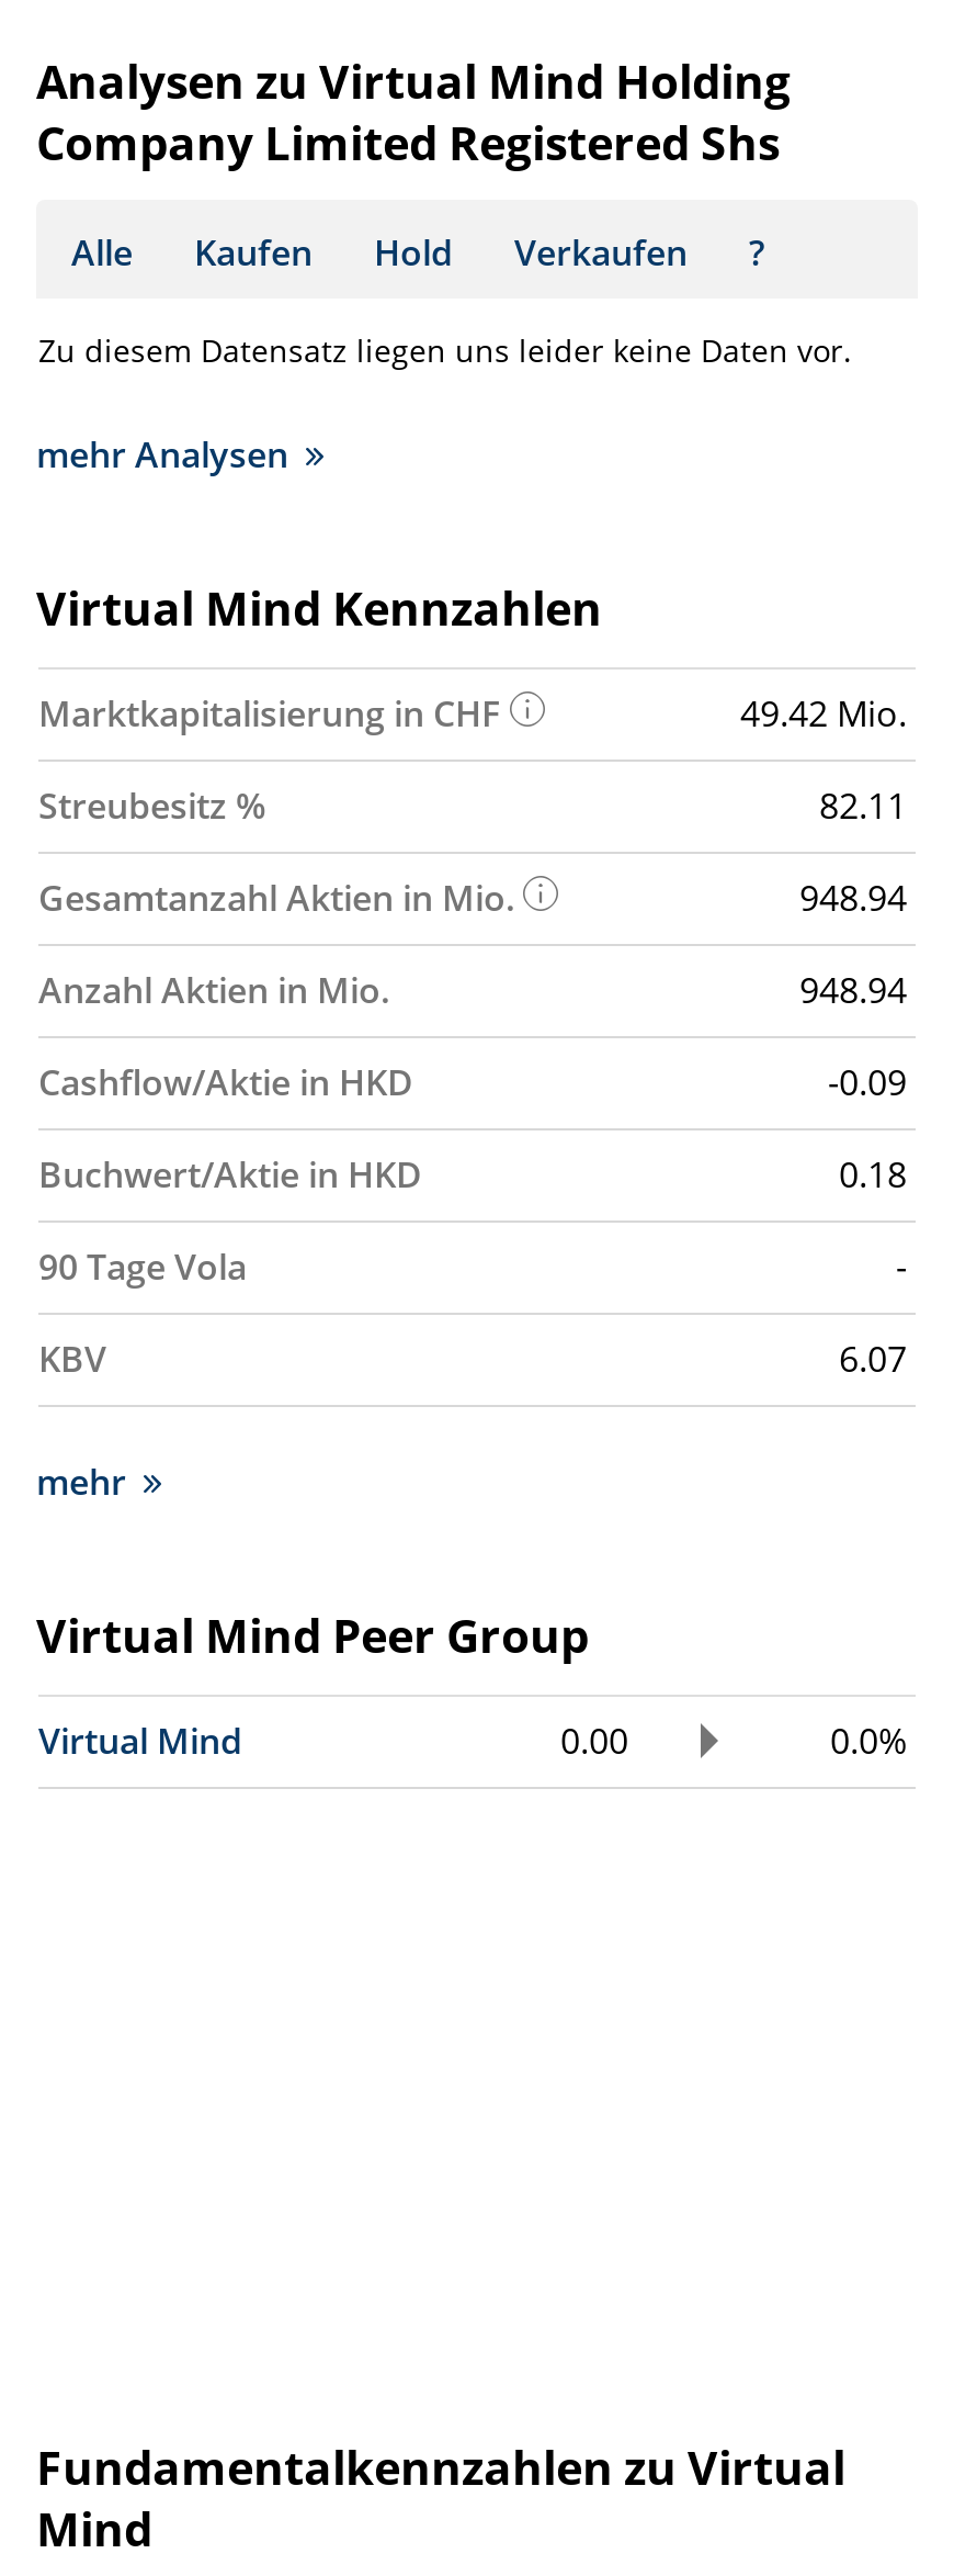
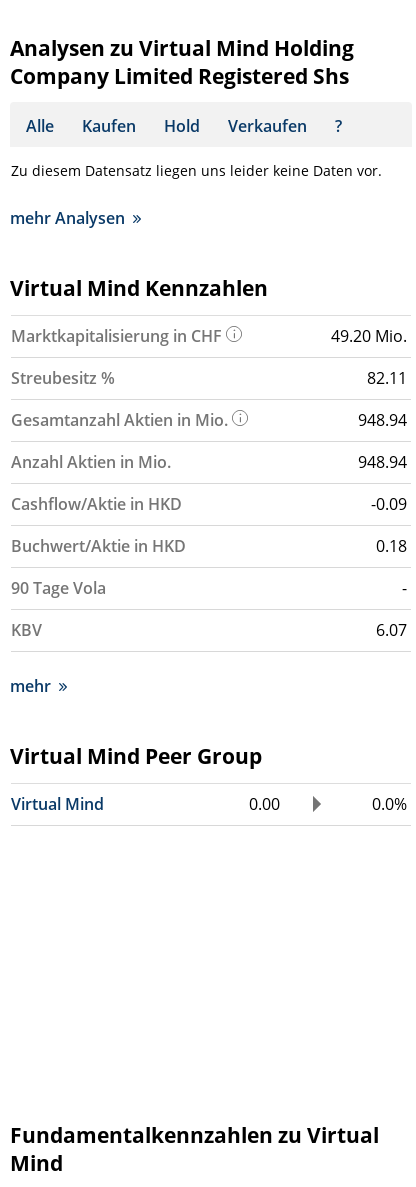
[740,689,907,738] 49.42 Mio. -> [331,325,407,347] 49.20 Mio.

